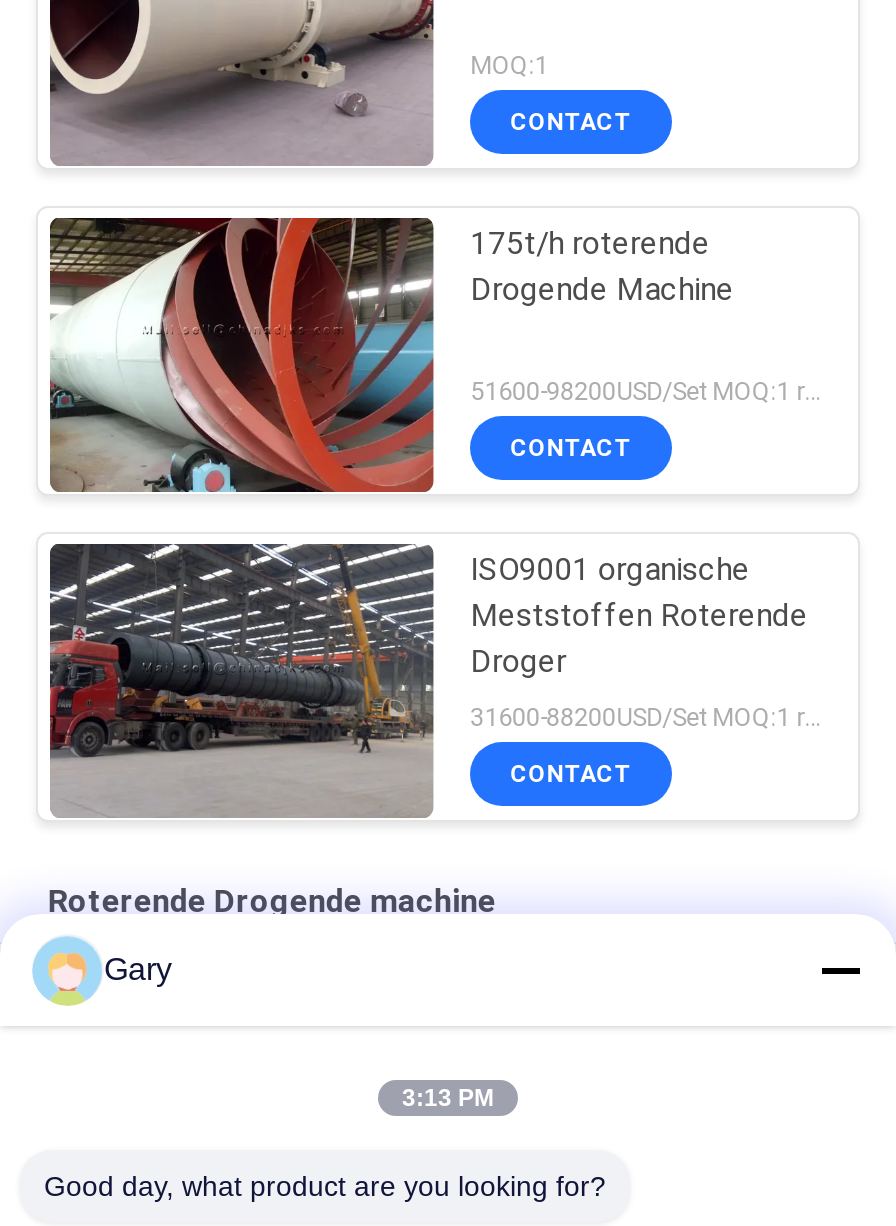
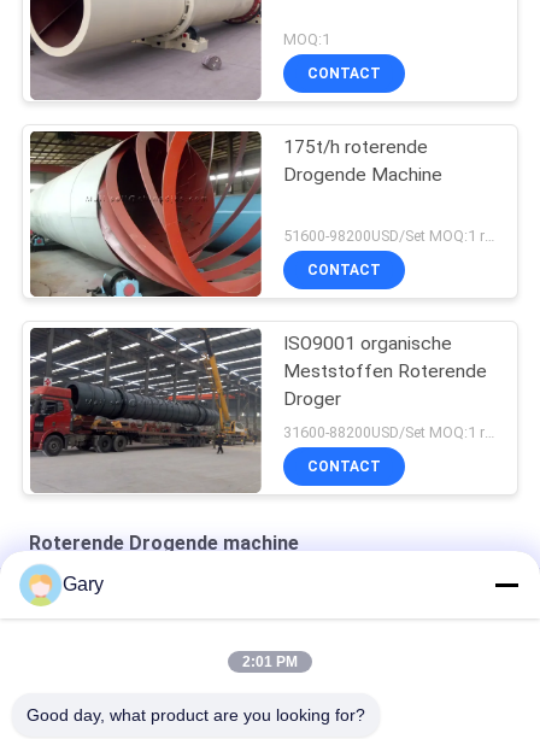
[402,1084,494,1112] 3:13 PM -> [242,653,298,670] 2:01 PM

